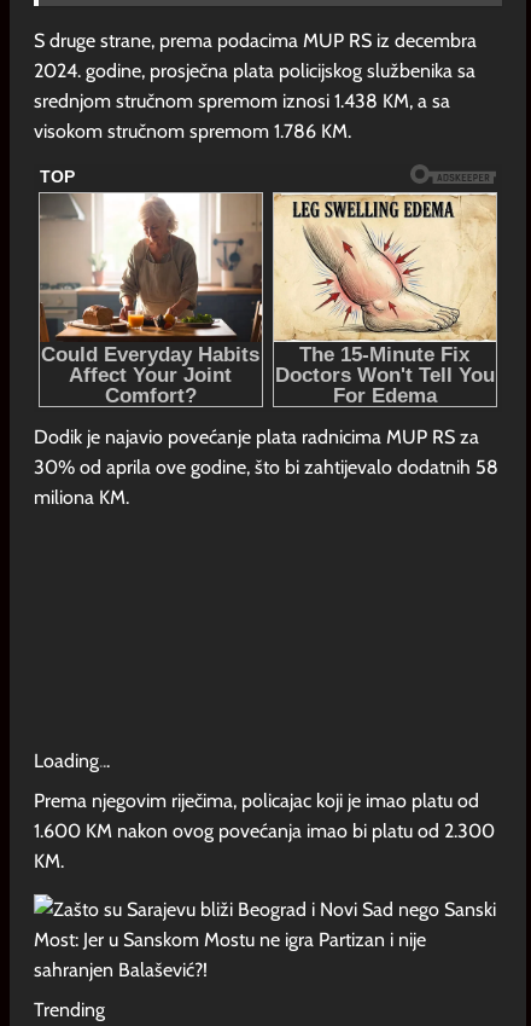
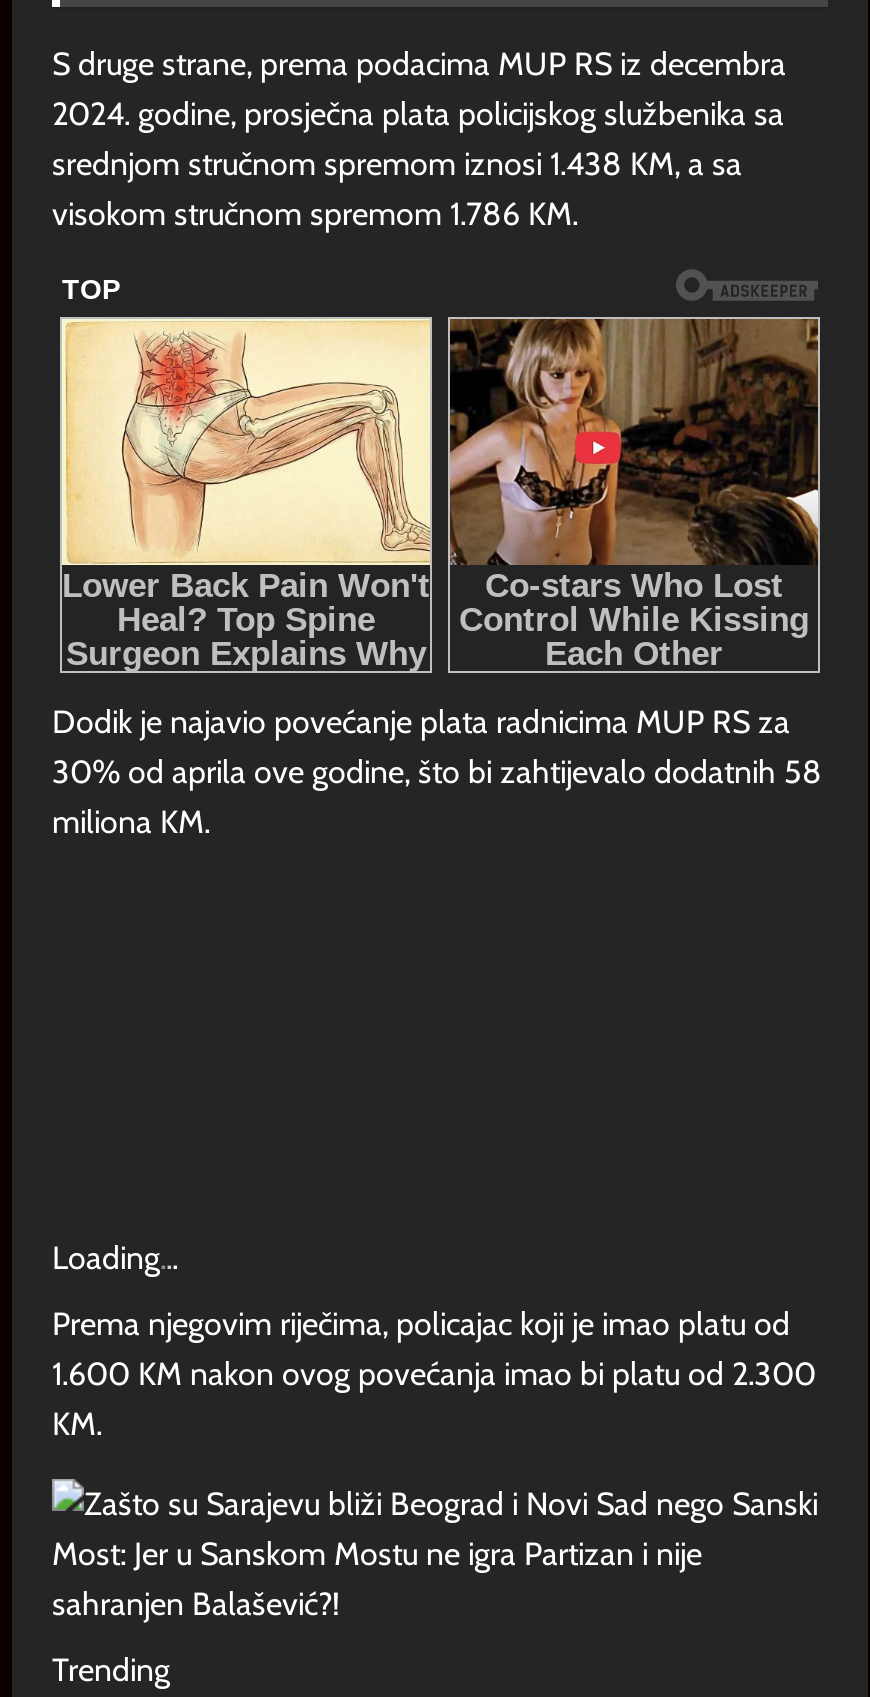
[39,192,263,406] [image] -> [60,317,432,673] [image]
[273,192,497,404] [image] -> [448,317,820,667] [image]

